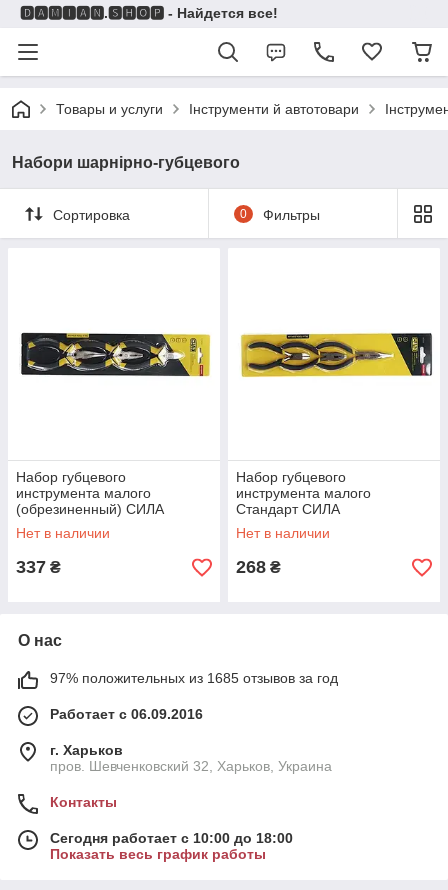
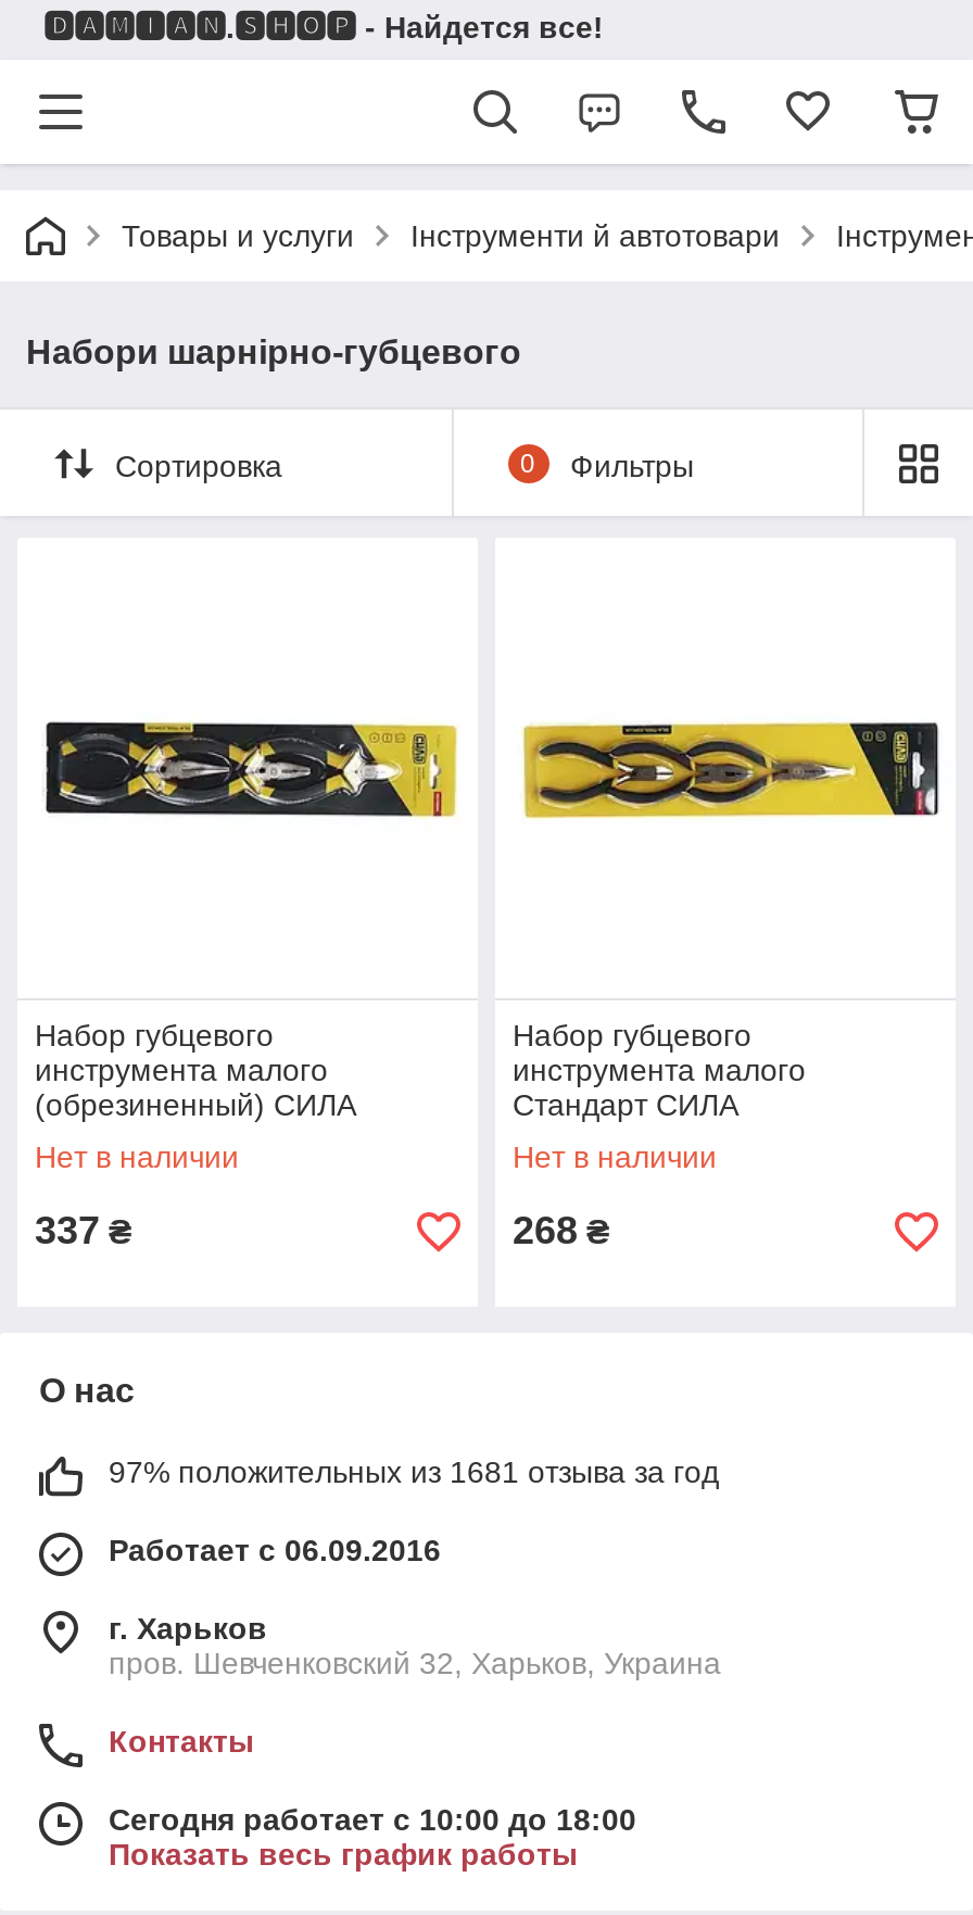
[50,670,338,686] 97% положительных из 1685 отзывов за год -> [109,1454,719,1489] 97% положительных из 1681 отзыва за год

